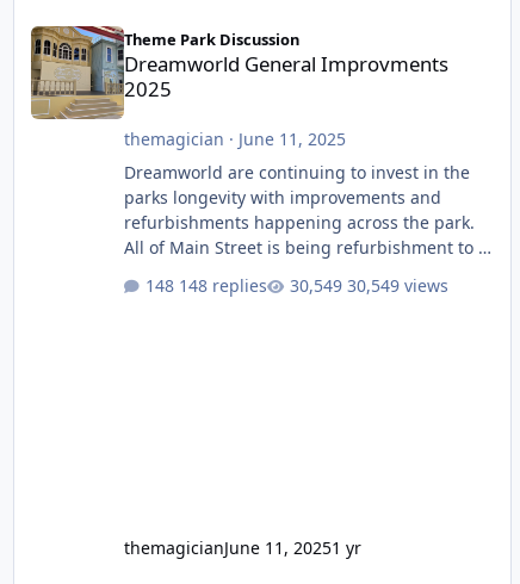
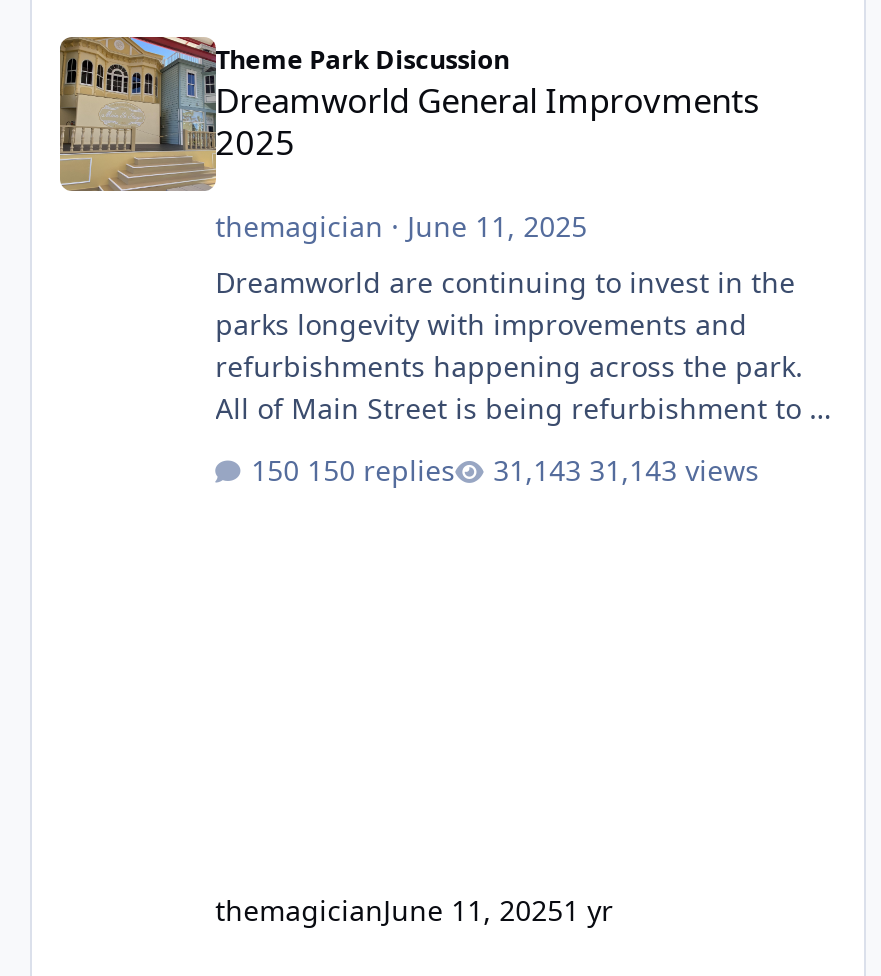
[178,274,267,297] 148 replies -> [307,452,455,490] 150 replies
[347,274,448,297] 30,549 views -> [589,452,759,490] 31,143 views

